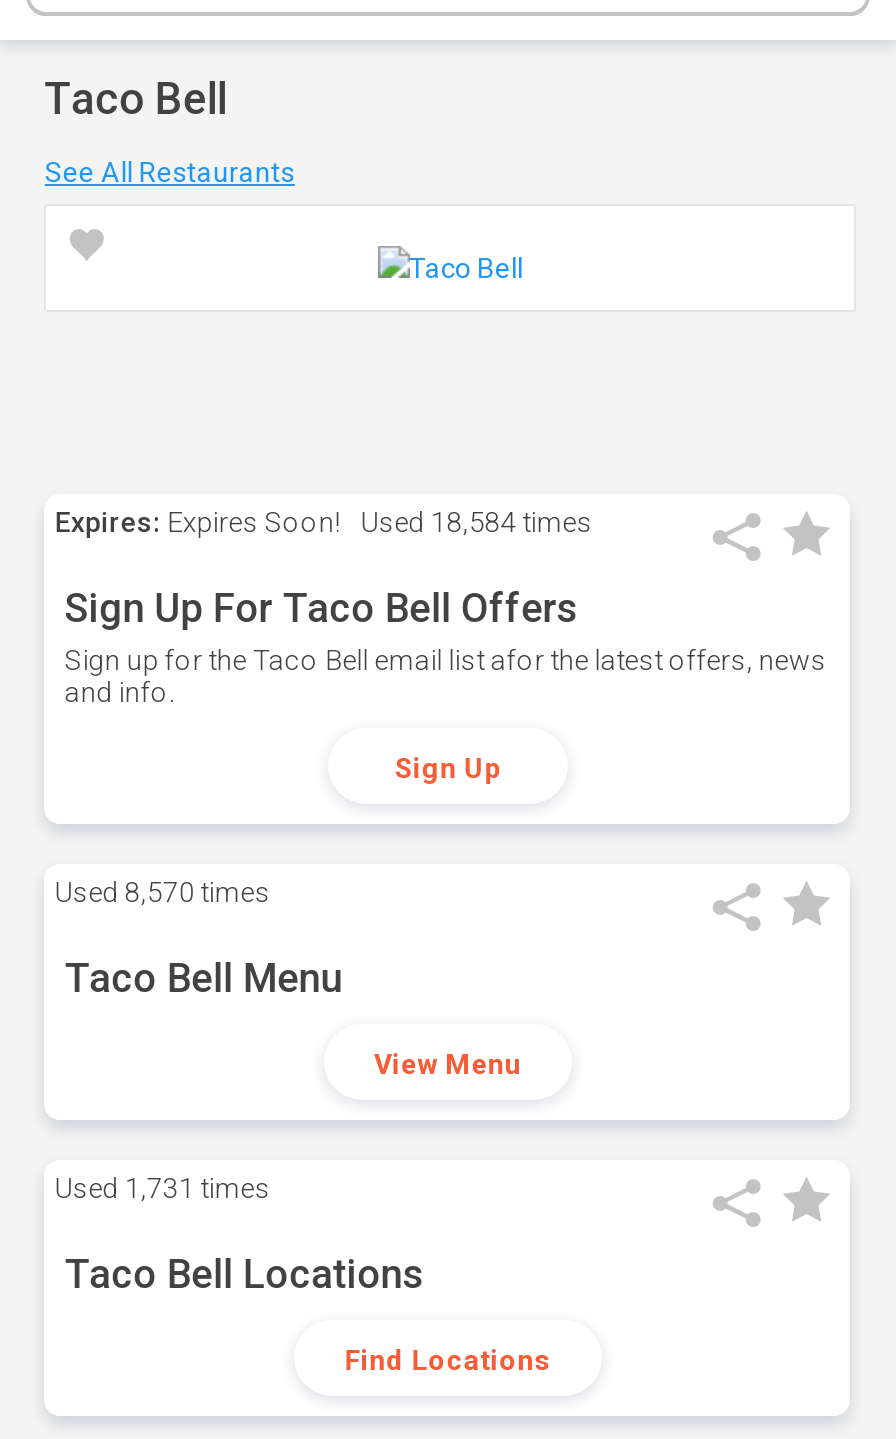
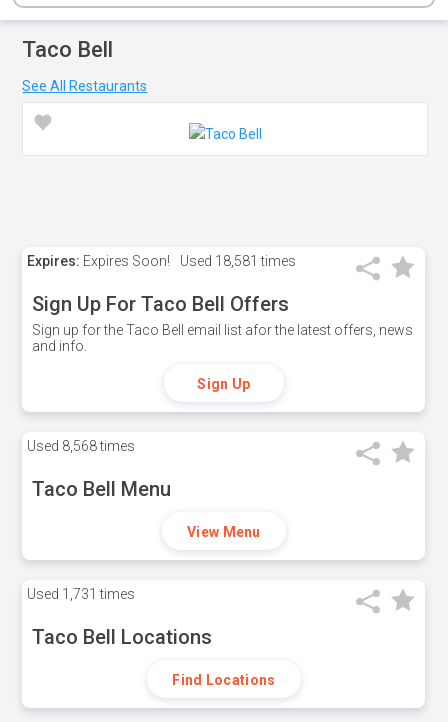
[55,506,593,538] Expires: Expires Soon! Used 18,584 times -> [27,253,296,269] Expires: Expires Soon! Used 18,581 times
[55,876,271,908] Used 8,570 times -> [27,438,135,454] Used 8,568 times

